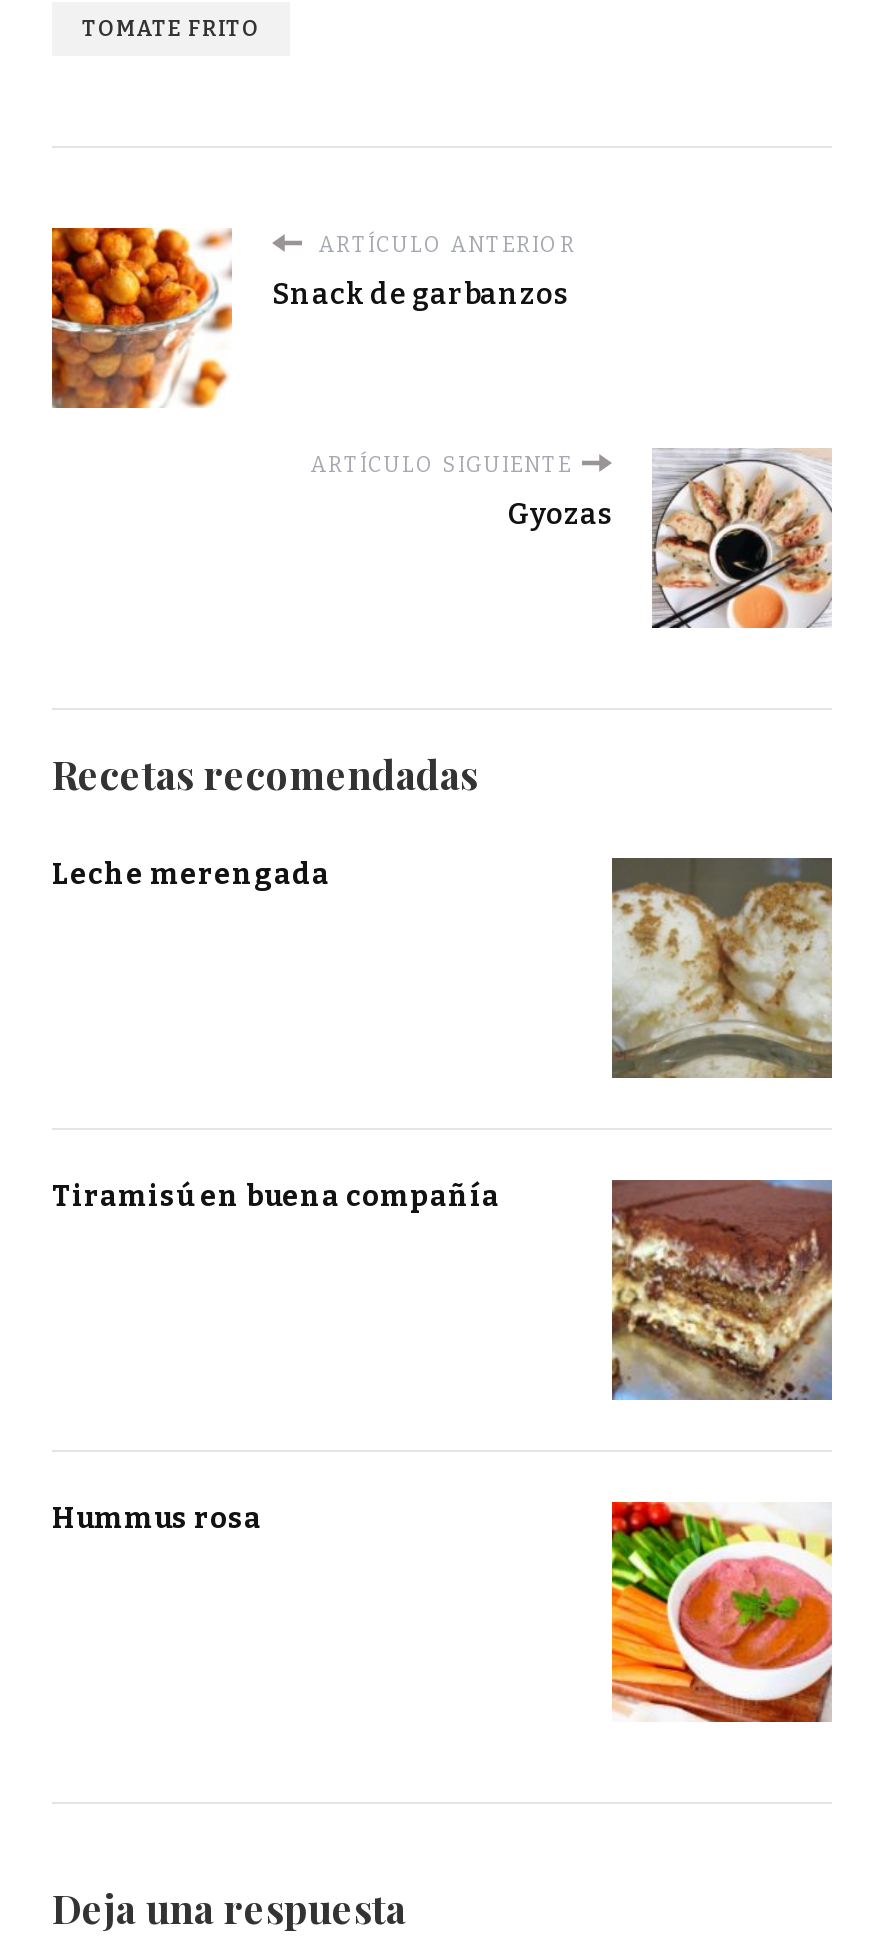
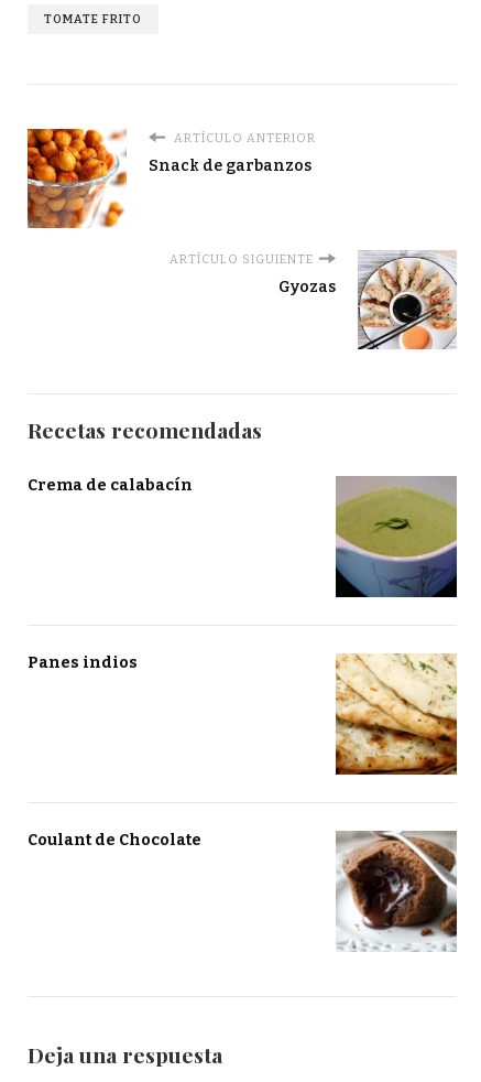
[52,858,330,892] Leche merengada -> [28,476,193,495] Crema de calabacín
[610,858,834,1080] [image] -> [335,477,458,598] [image]
[52,1180,500,1214] Tiramisú en buena compañía -> [28,653,138,672] Panes indios
[610,1178,834,1402] [image] -> [335,653,458,776] [image]
[52,1502,262,1536] Hummus rosa -> [28,831,201,850] Coulant de Chocolate
[610,1500,834,1724] [image] -> [336,830,458,952] [image]

